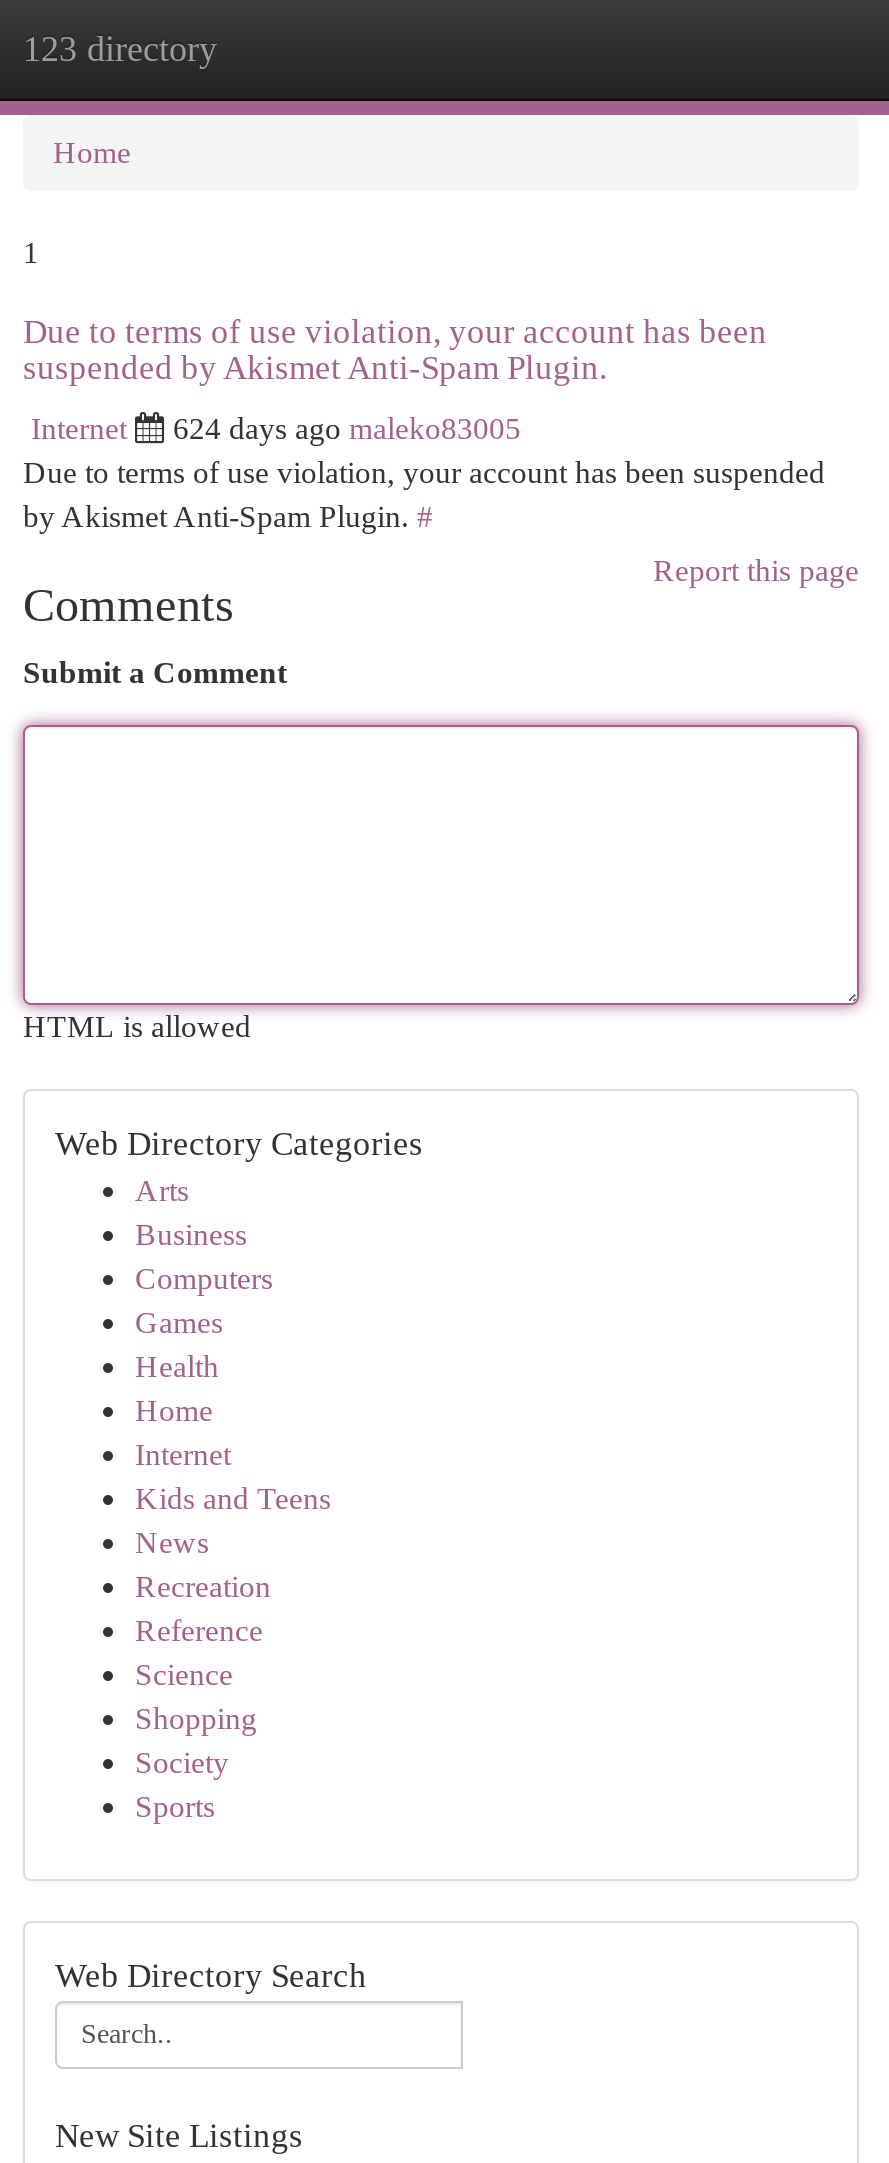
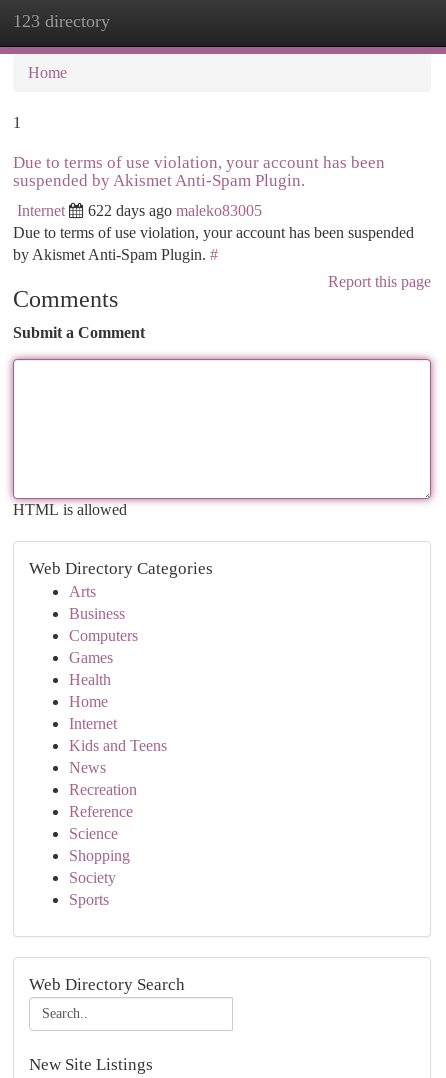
[173,411,521,445] 624 days ago maleko83005 -> [88,202,262,219] 622 days ago maleko83005

